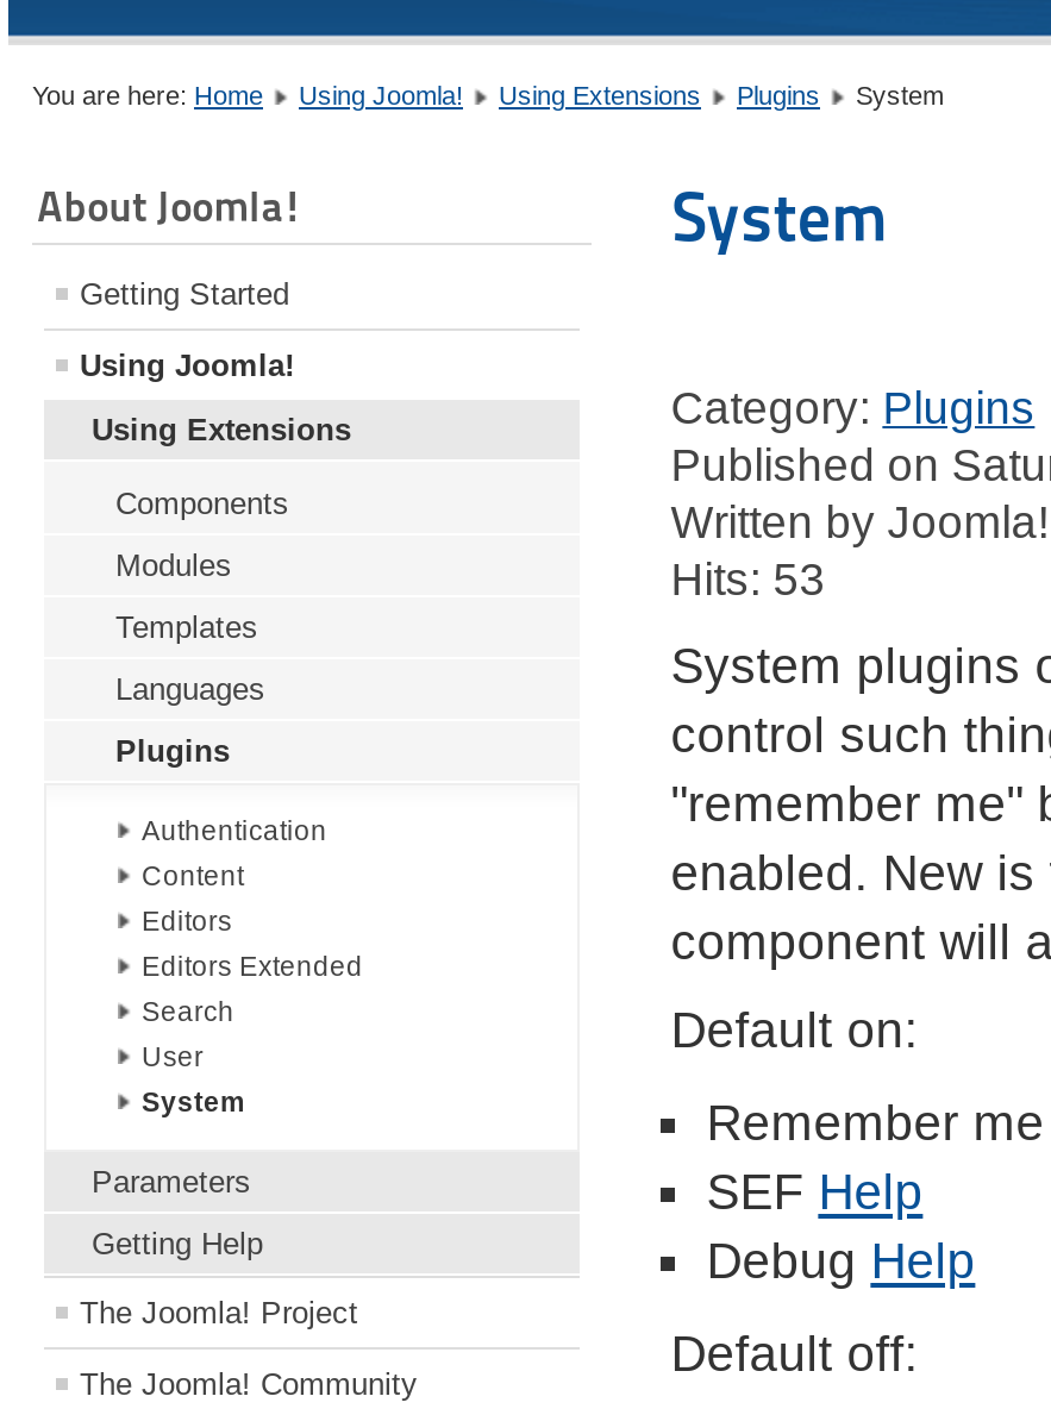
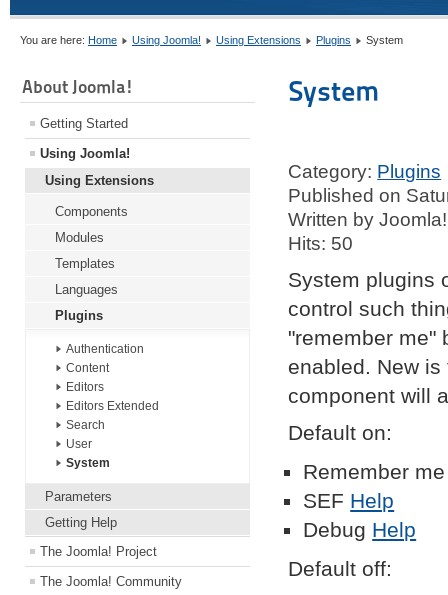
[671,556,825,606] Hits: 53 -> [288,233,353,254] Hits: 50

